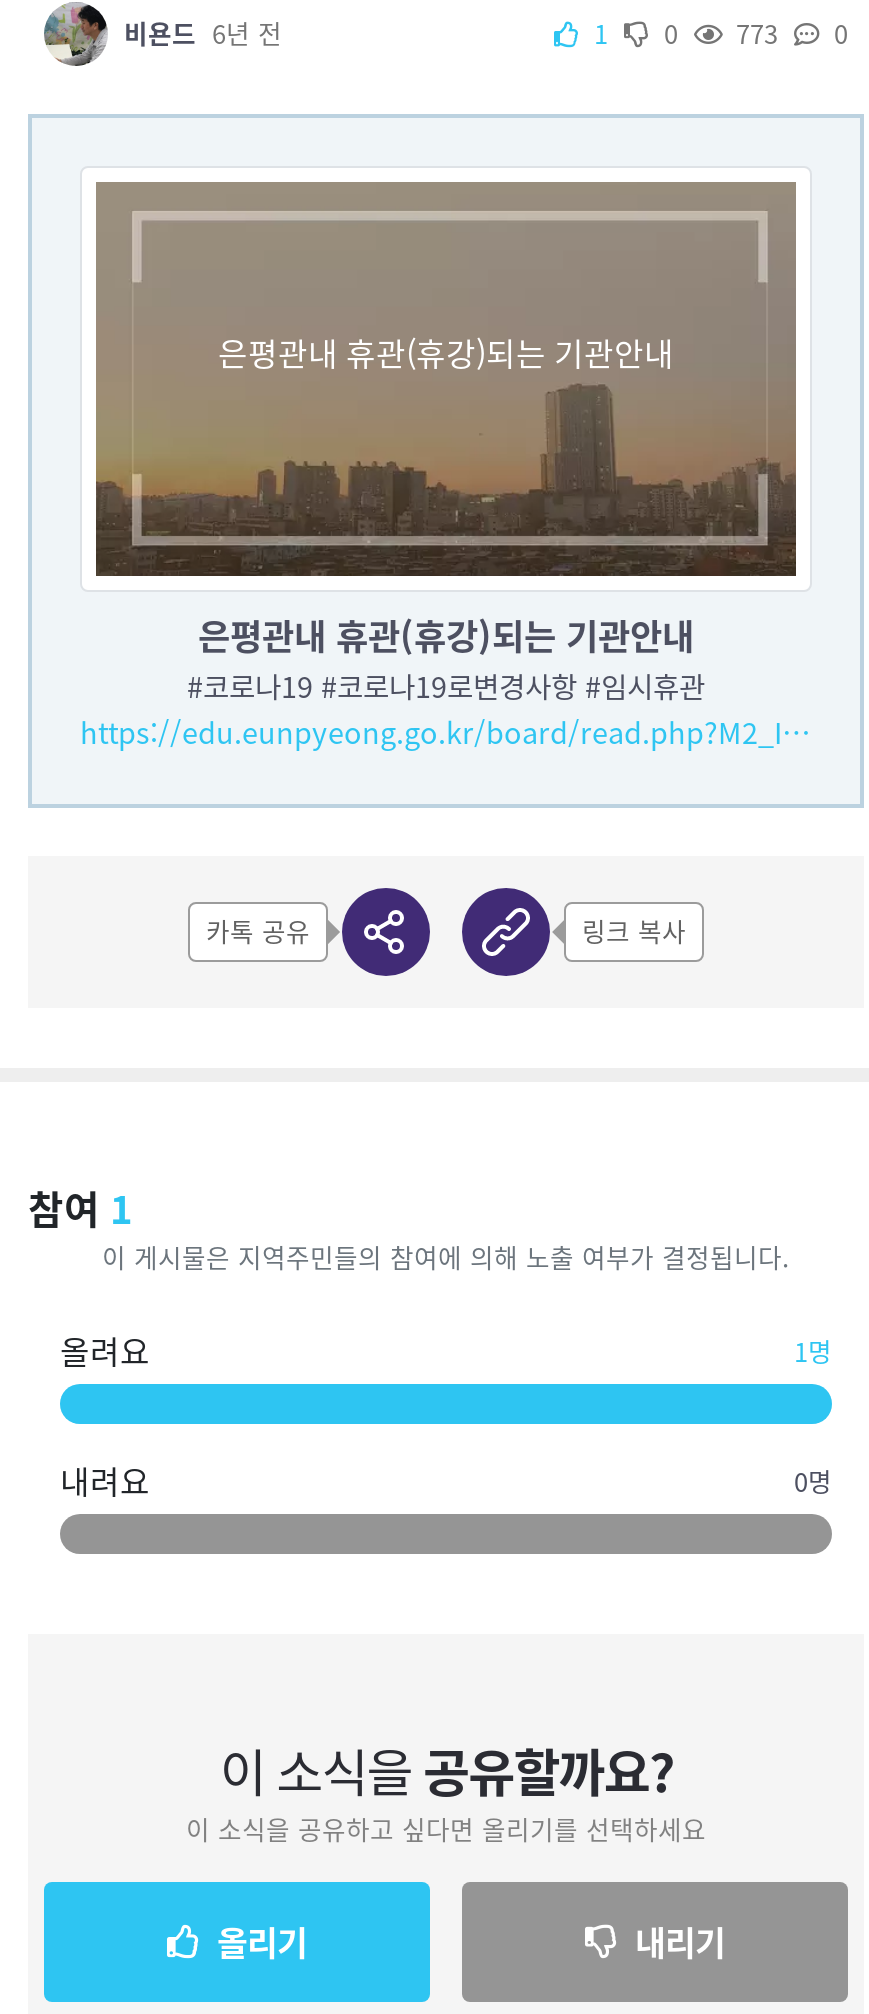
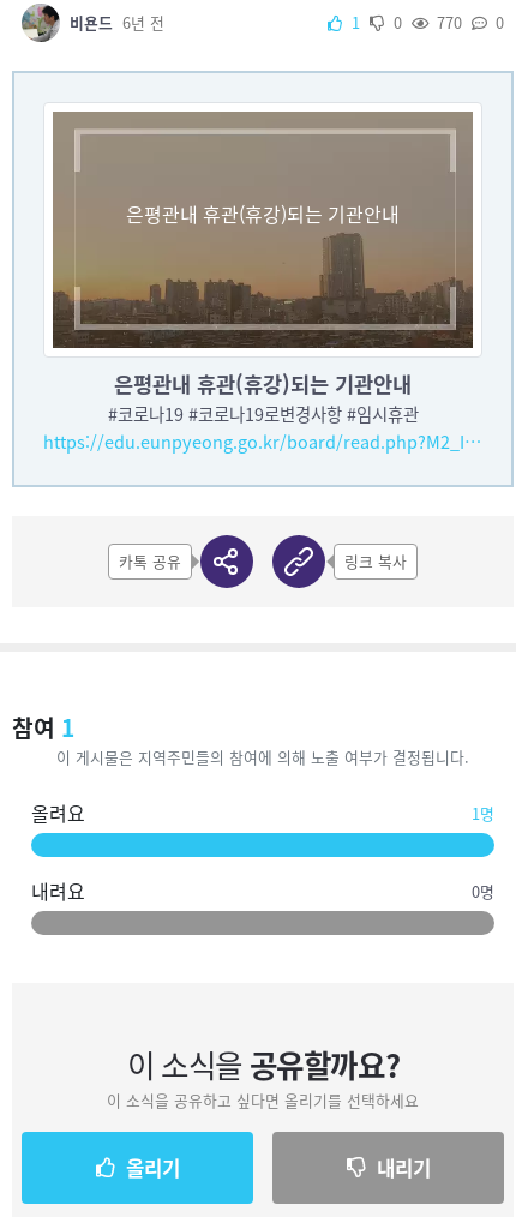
[588,14,848,52] 1 0 773 0 -> [348,11,504,34] 1 0 770 0

